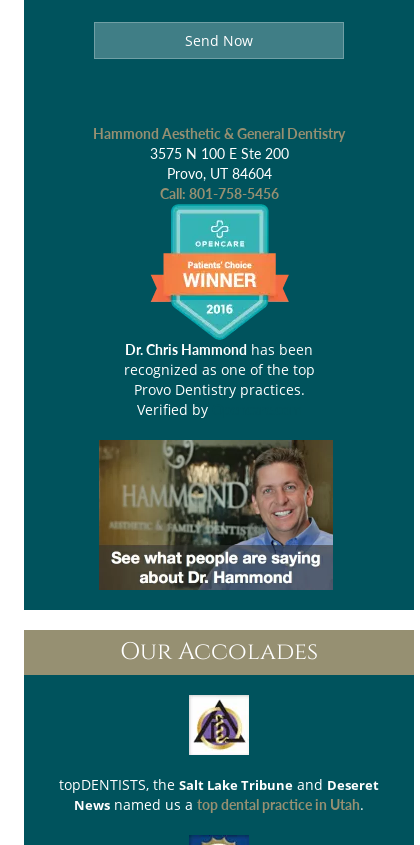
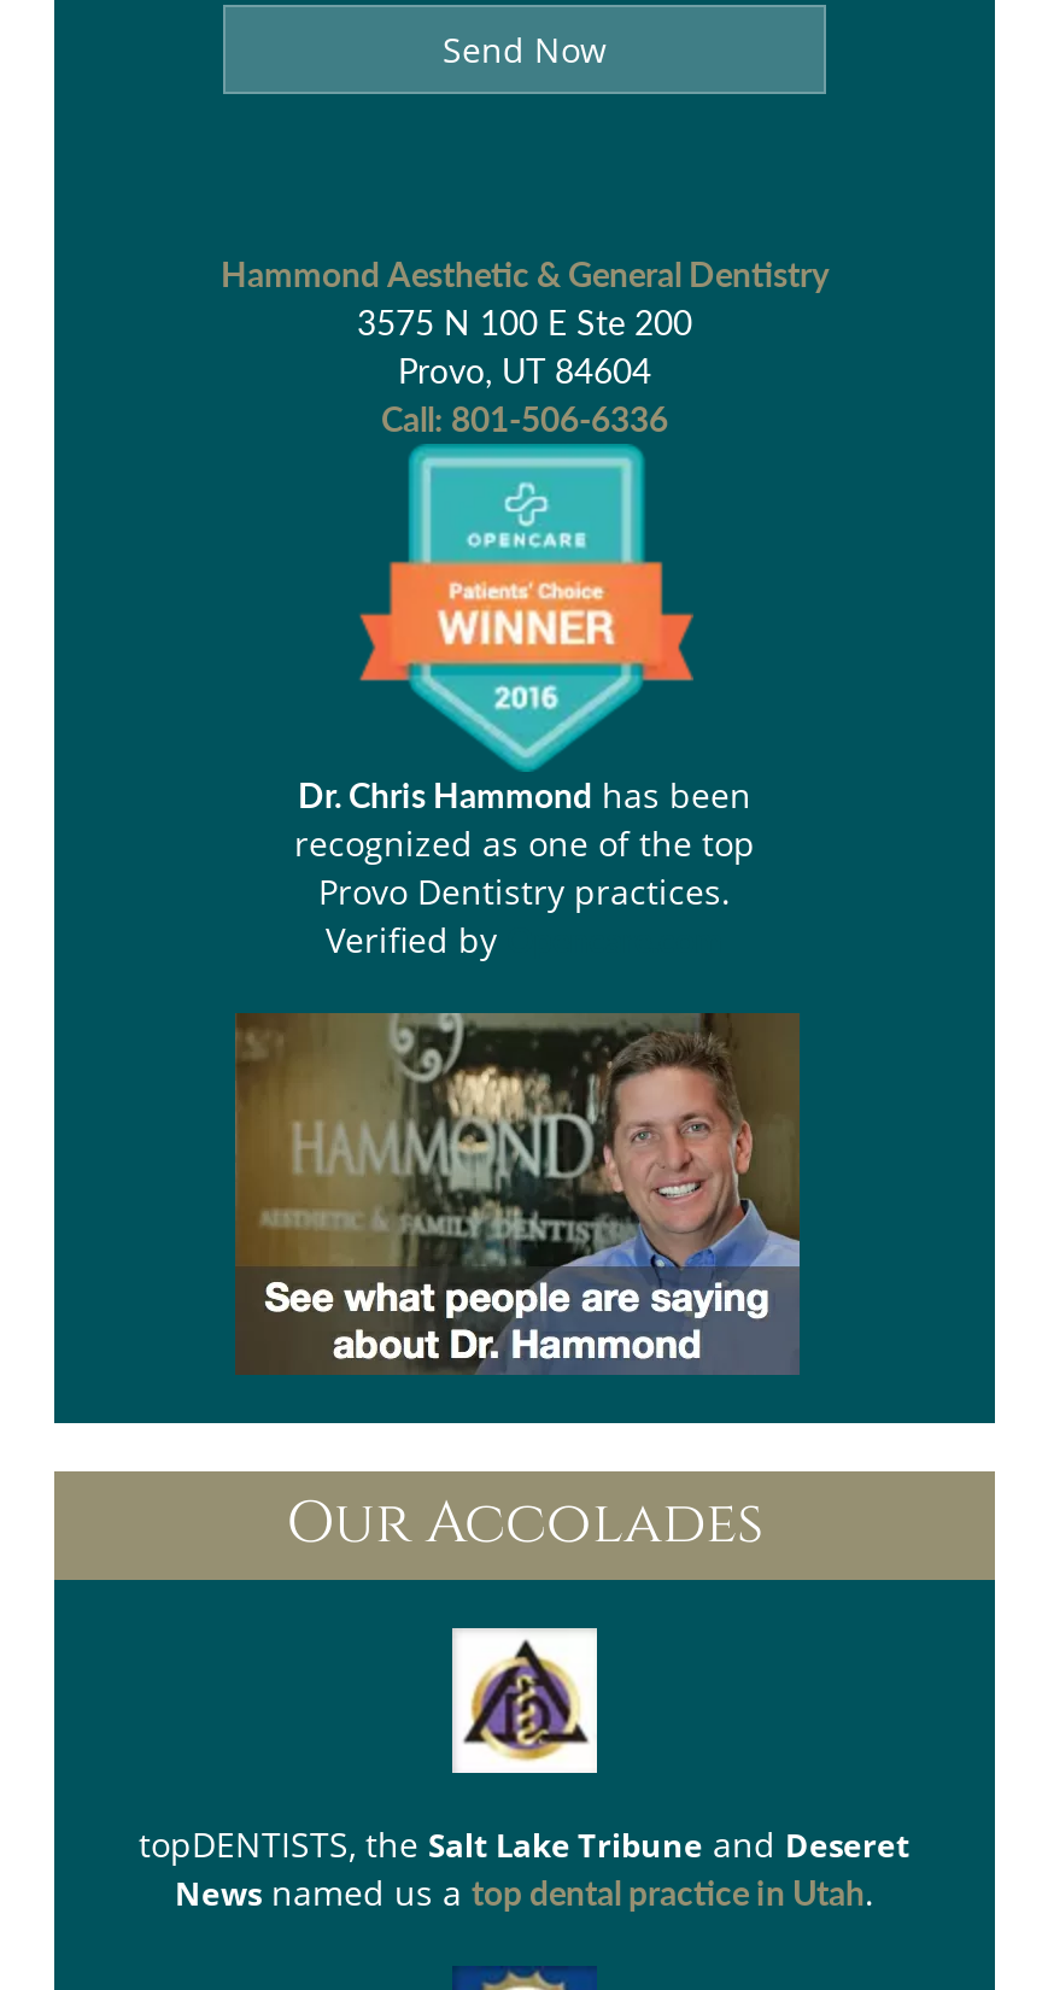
[159,185,278,202] Call: 801-758-5456 -> [381,398,668,439] Call: 801-506-6336

